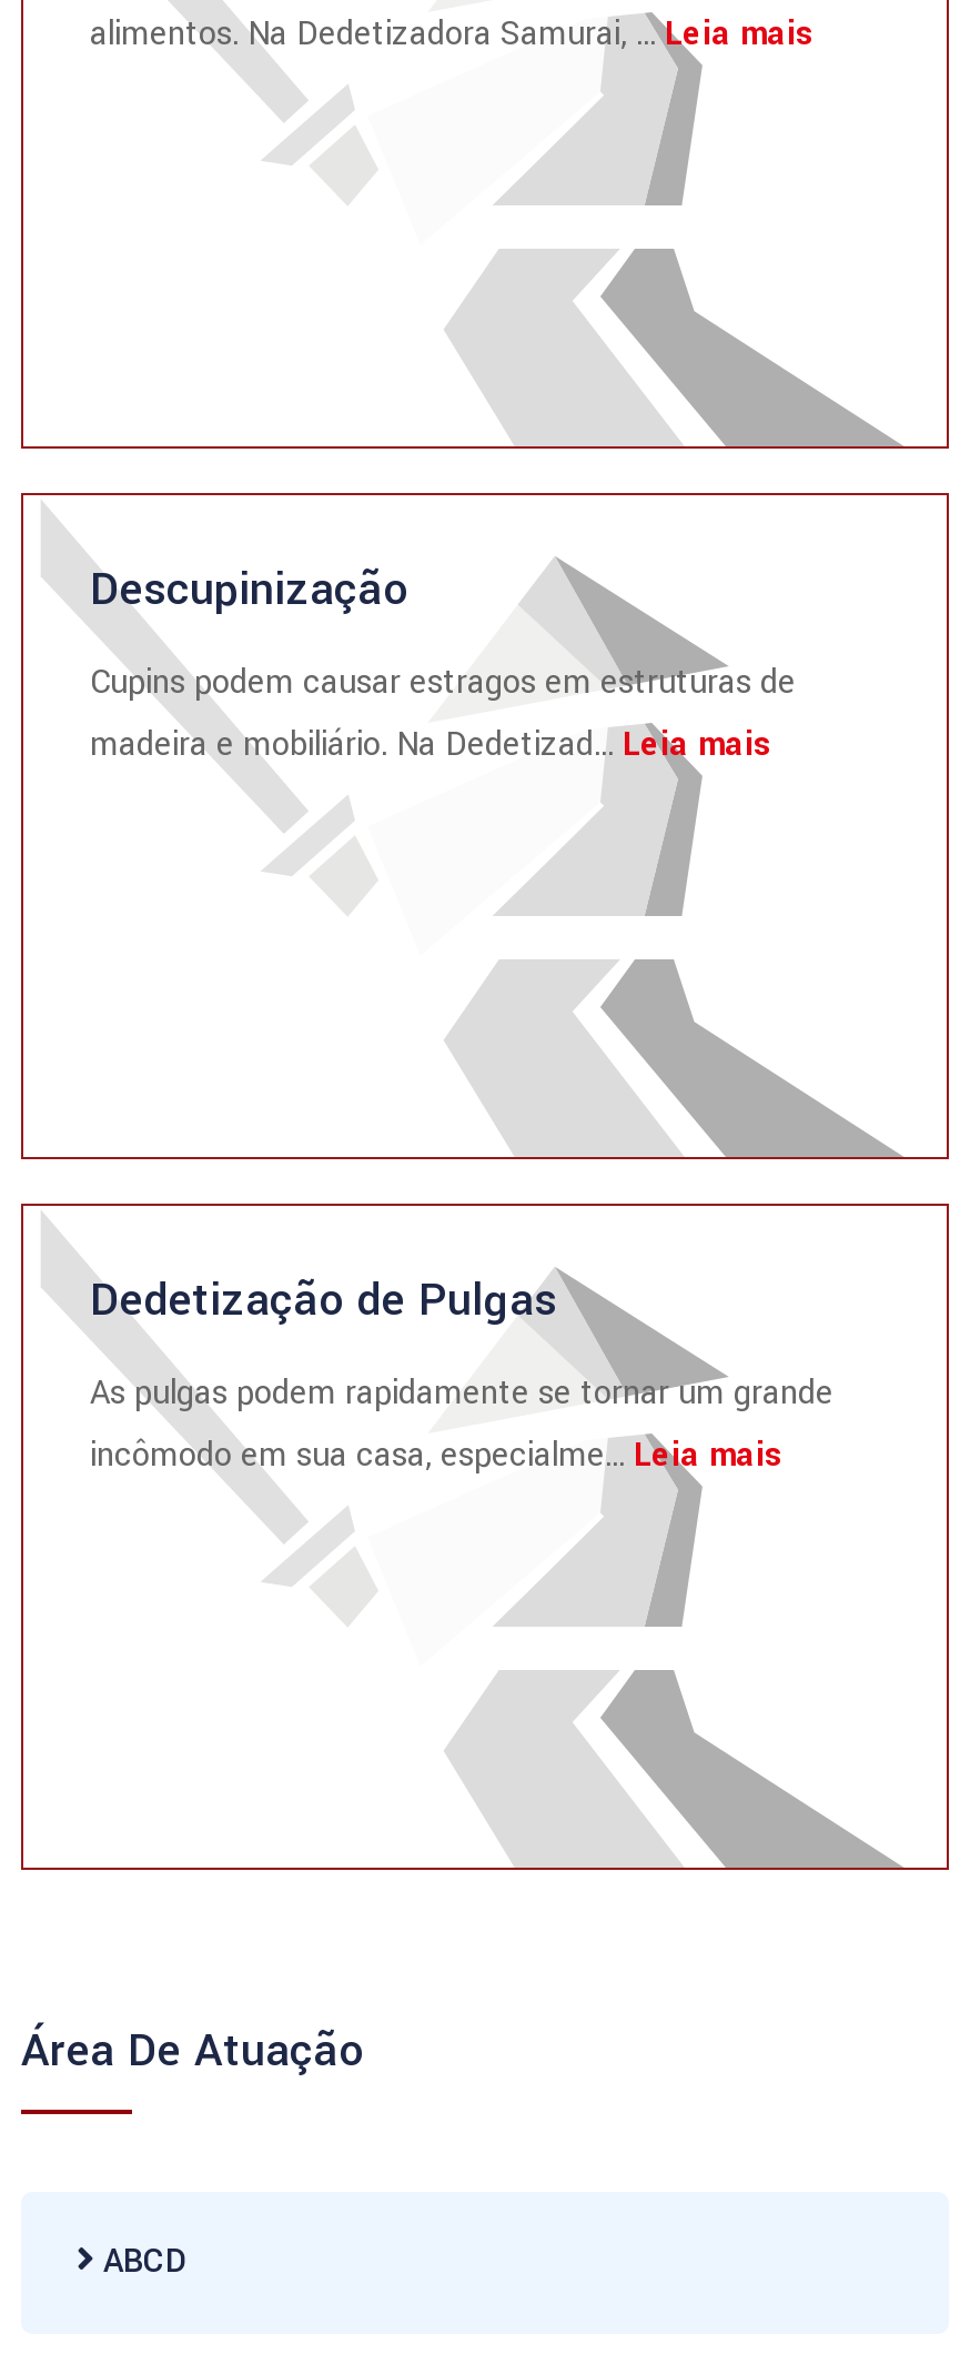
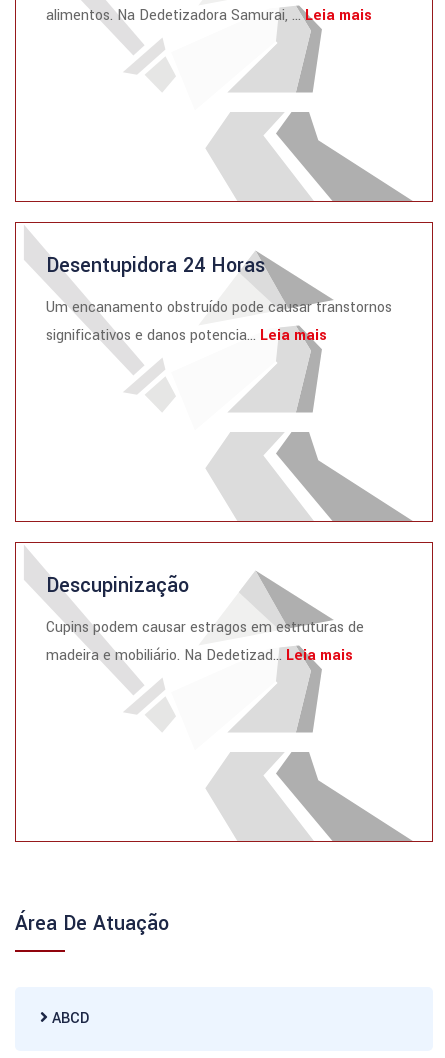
none -> [46,251,392,346] Desentupidora 24 Horas | Um encanamento obstruído pode causar transtornos | significativos e danos potencia... Leia mais
moved [90,557,796,768] -> [46,571,364,666]: Descupinização | Cupins podem causar estragos em estruturas de | madeira e mobiliário. Na Dedetizad... Leia mais
[90,1268,833,1479] Dedetização de Pulgas | As pulgas podem rapidamente se tornar um grande | incômodo em sua casa, especialme... Leia mais -> none

